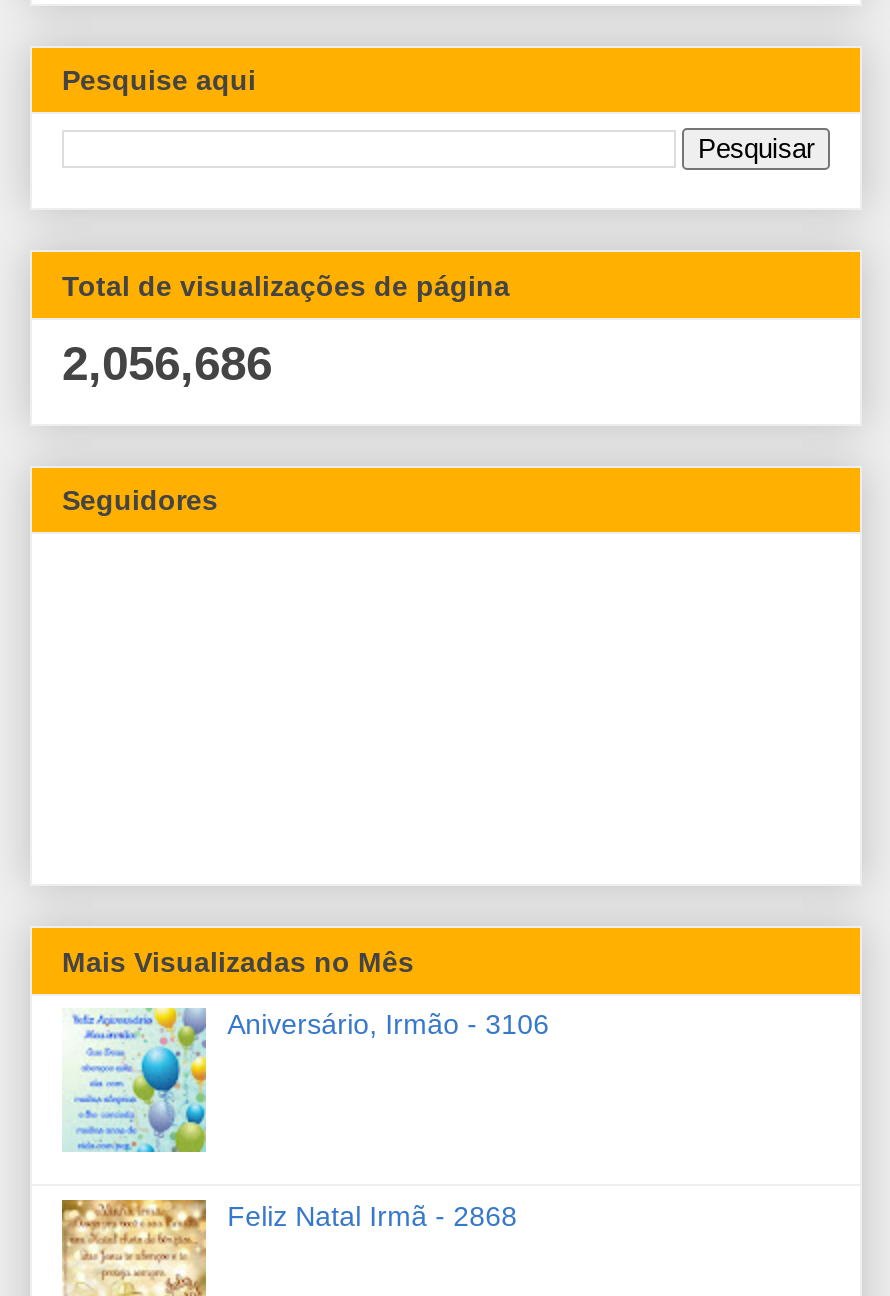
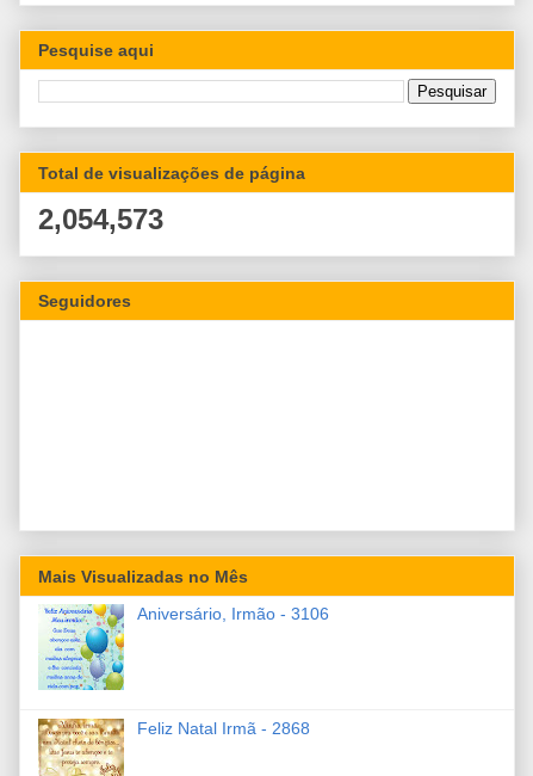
[62,336,272,390] 2,056,686 -> [38,203,163,235] 2,054,573

